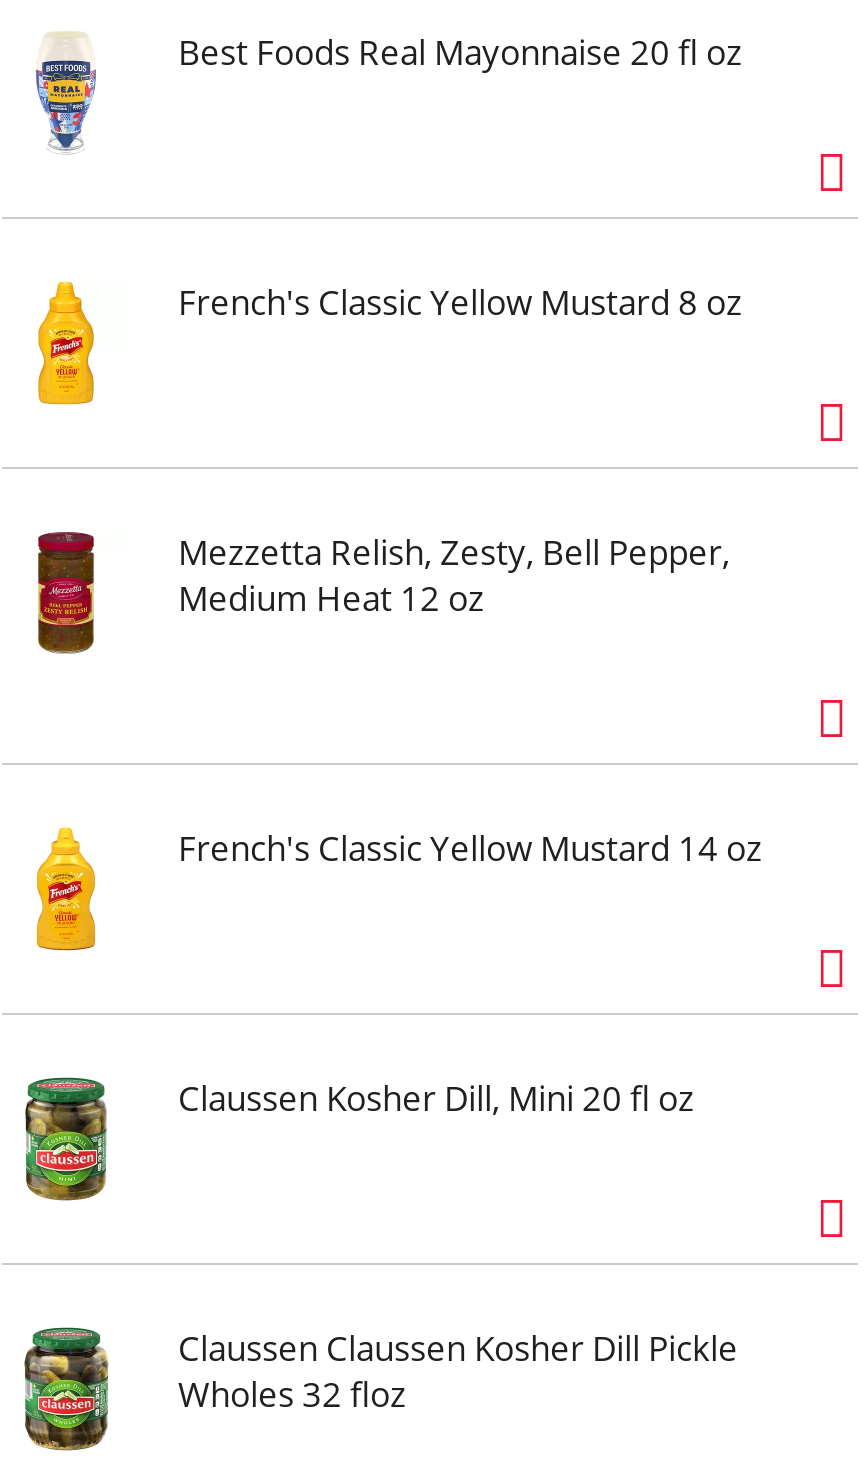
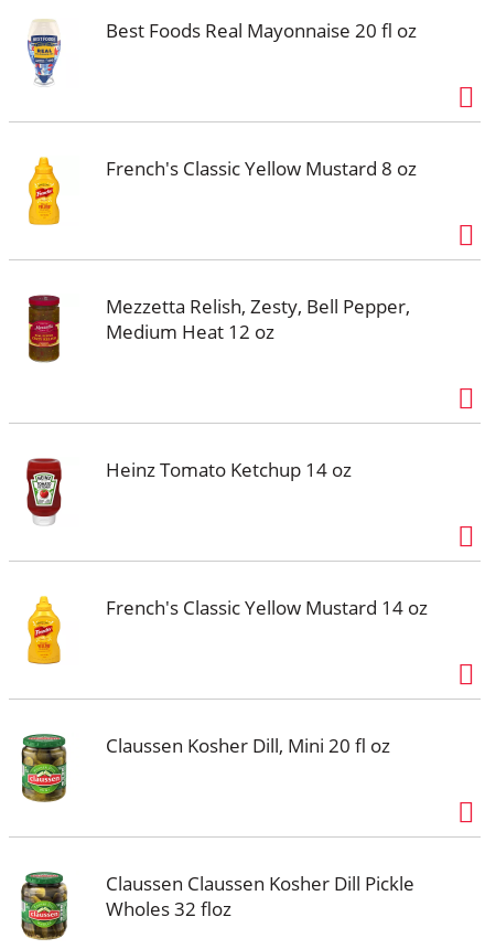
none -> [25,457,352,525] [image] | Heinz Tomato Ketchup 14 oz

